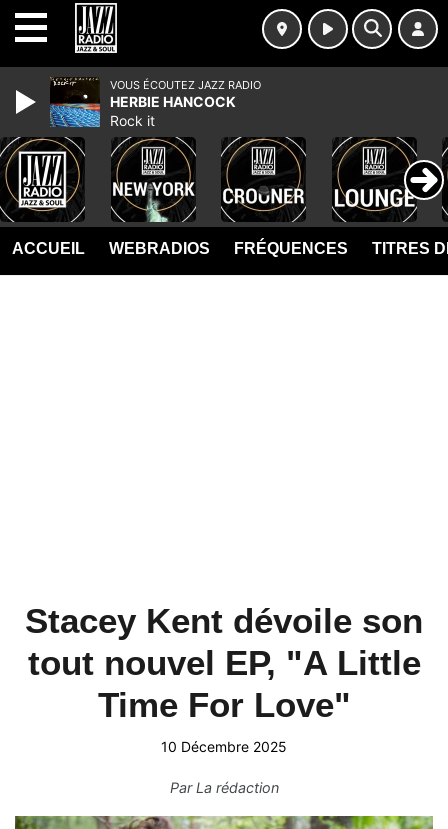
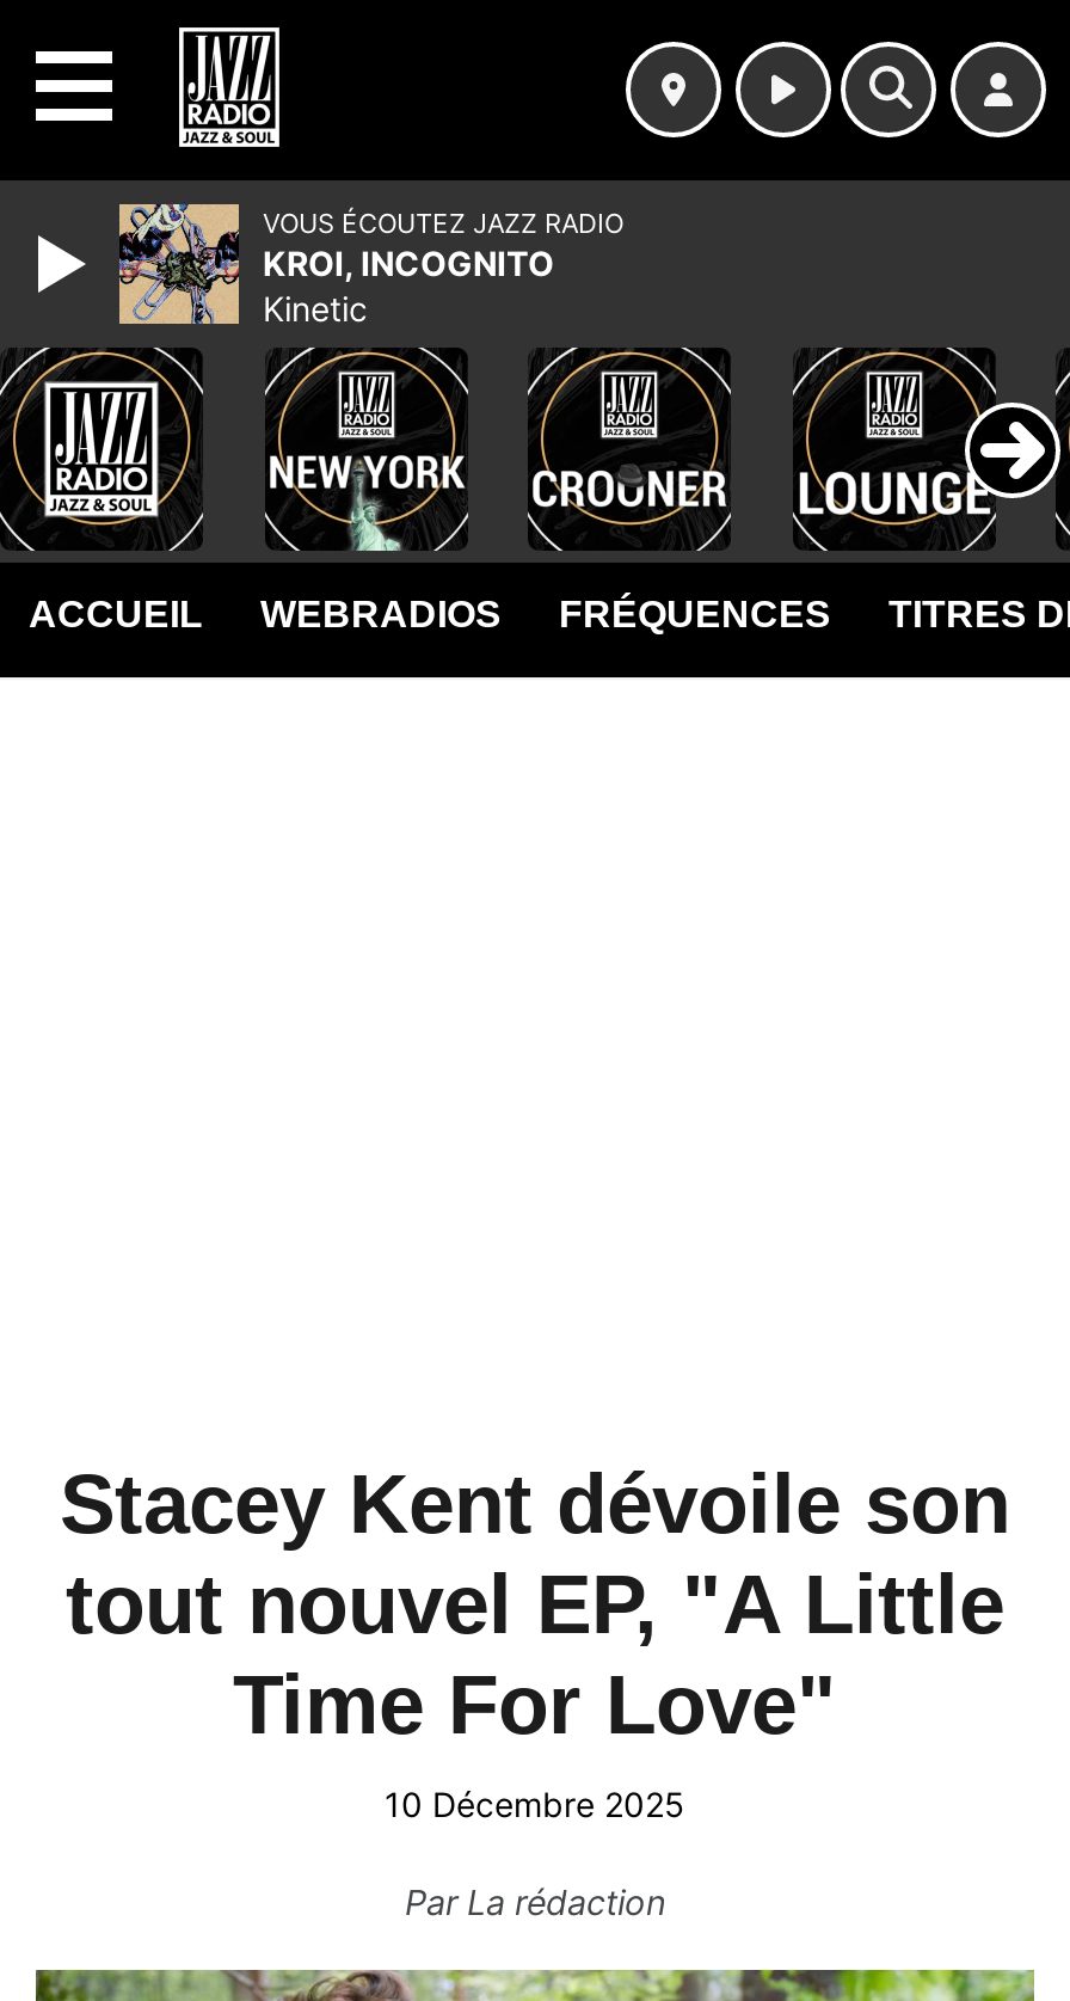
[50,77,236,129] [image] | HERBIE HANCOCK | Rock it -> [117,202,554,329] [image] | KROI, INCOGNITO | Kinetic

